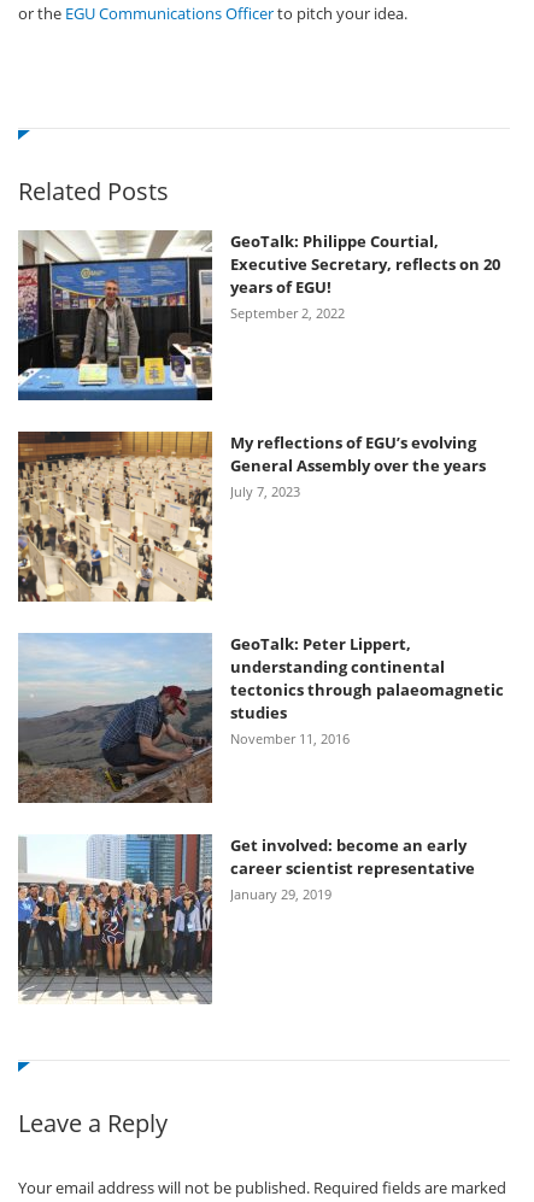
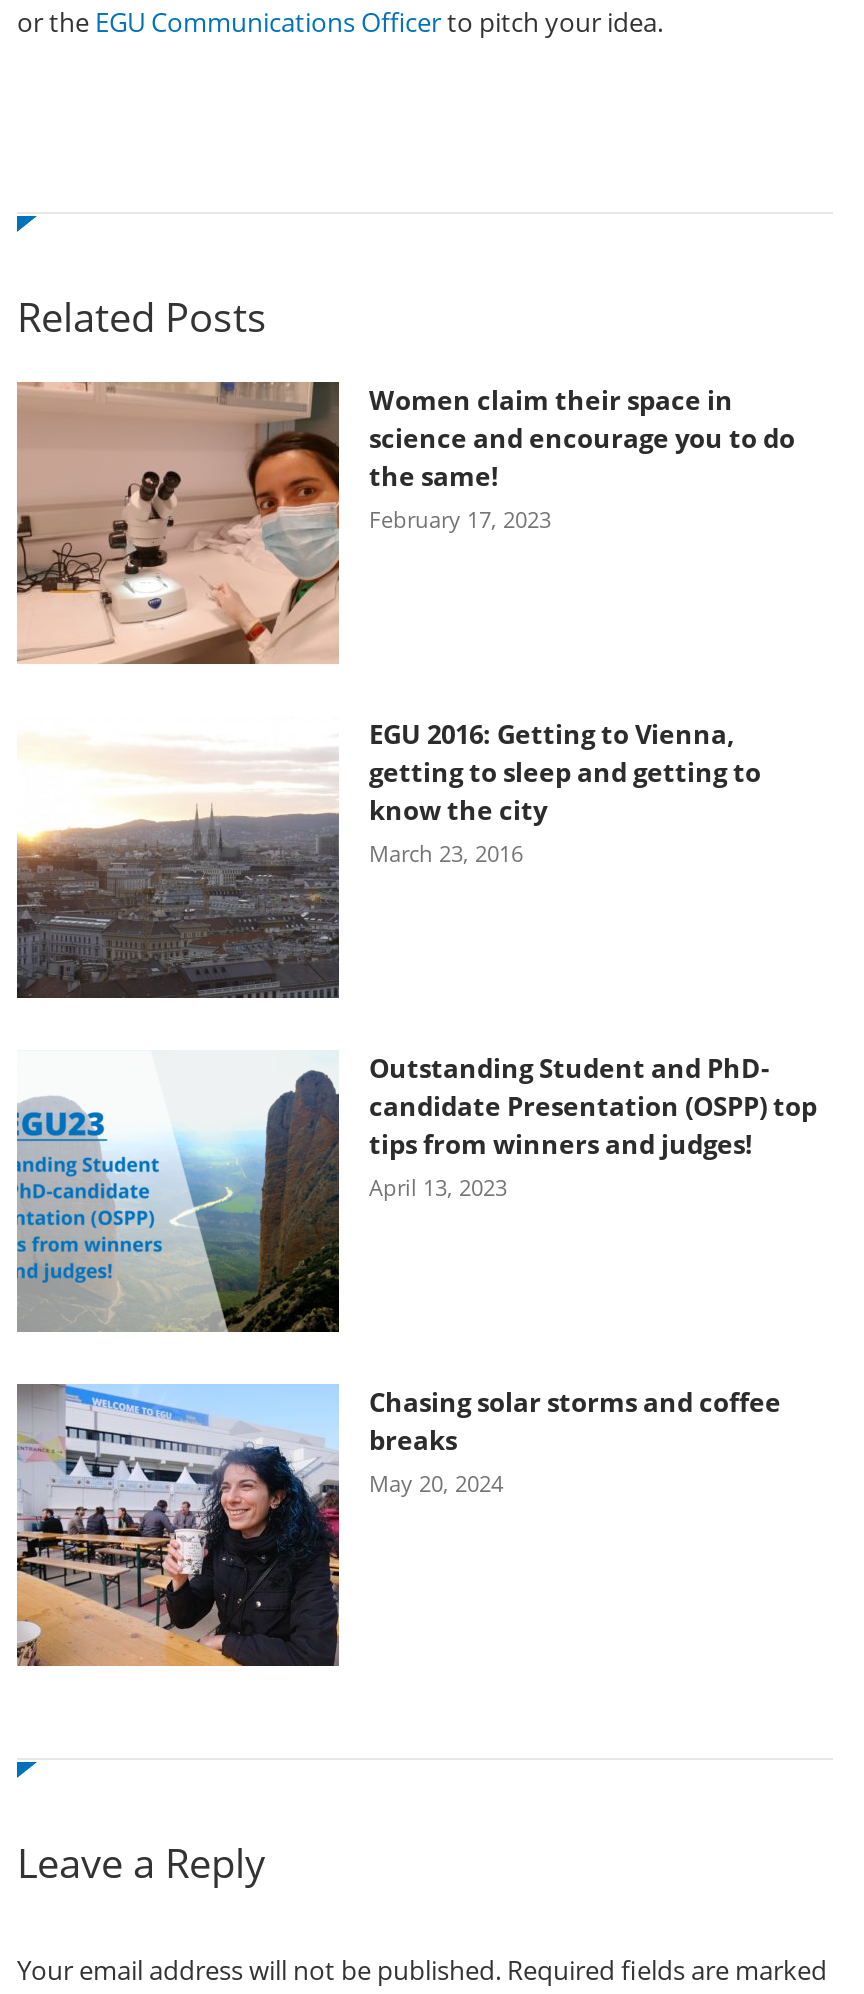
[17,230,500,401] [image] | GeoTalk: Philippe Courtial, | Executive Secretary, reflects on 20 | years of EGU! | September 2, 2022 -> [15,380,795,666] [image] | Women claim their space in | science and encourage you to do | the same! | February 17, 2023
[17,430,486,603] [image] | My reflections of EGU’s evolving | General Assembly over the years | July 7, 2023 -> [17,716,761,1000] [image] | EGU 2016: Getting to Vienna, | getting to sleep and getting to | know the city | March 23, 2016
[17,633,504,804] [image] | GeoTalk: Peter Lippert, | understanding continental | tectonics through palaeomagnetic | studies | November 11, 2016 -> [15,1051,817,1334] [image] | Outstanding Student and PhD- | candidate Presentation (OSPP) top | tips from winners and judges! | April 13, 2023
[17,833,475,1004] [image] | Get involved: become an early | career scientist representative | January 29, 2019 -> [15,1382,781,1668] [image] | Chasing solar storms and coffee | breaks | May 20, 2024

